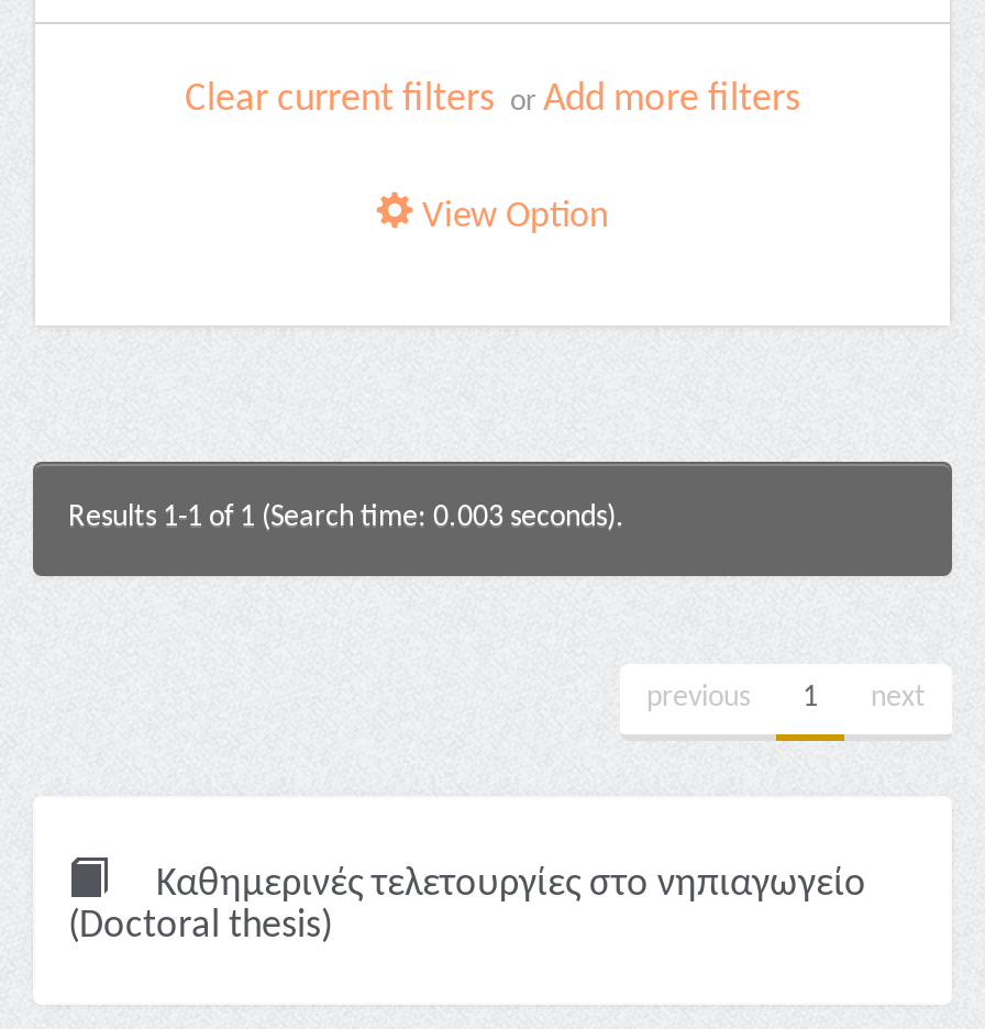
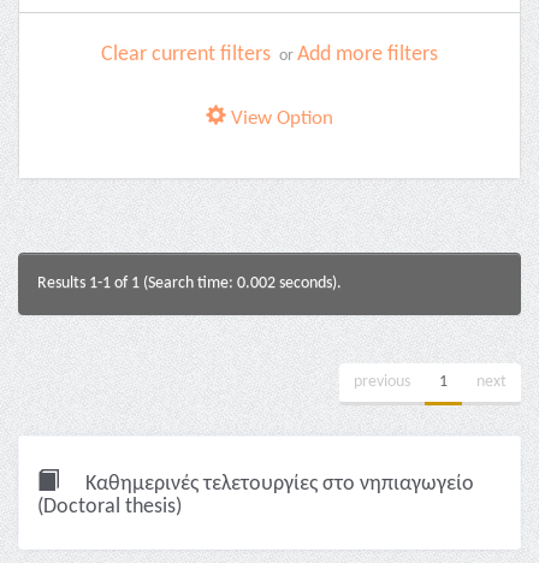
[68,501,624,534] Results 1-1 of 1 (Search time: 0.003 seconds). -> [37,274,342,292] Results 1-1 of 1 (Search time: 0.002 seconds).

